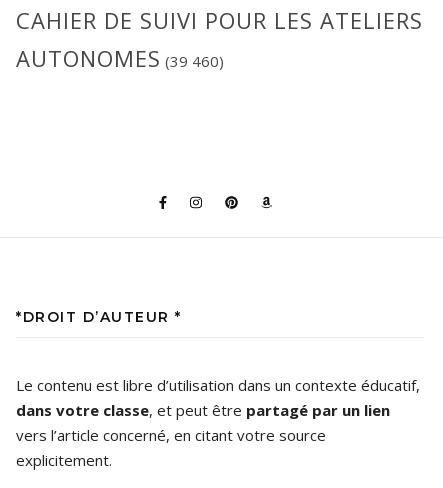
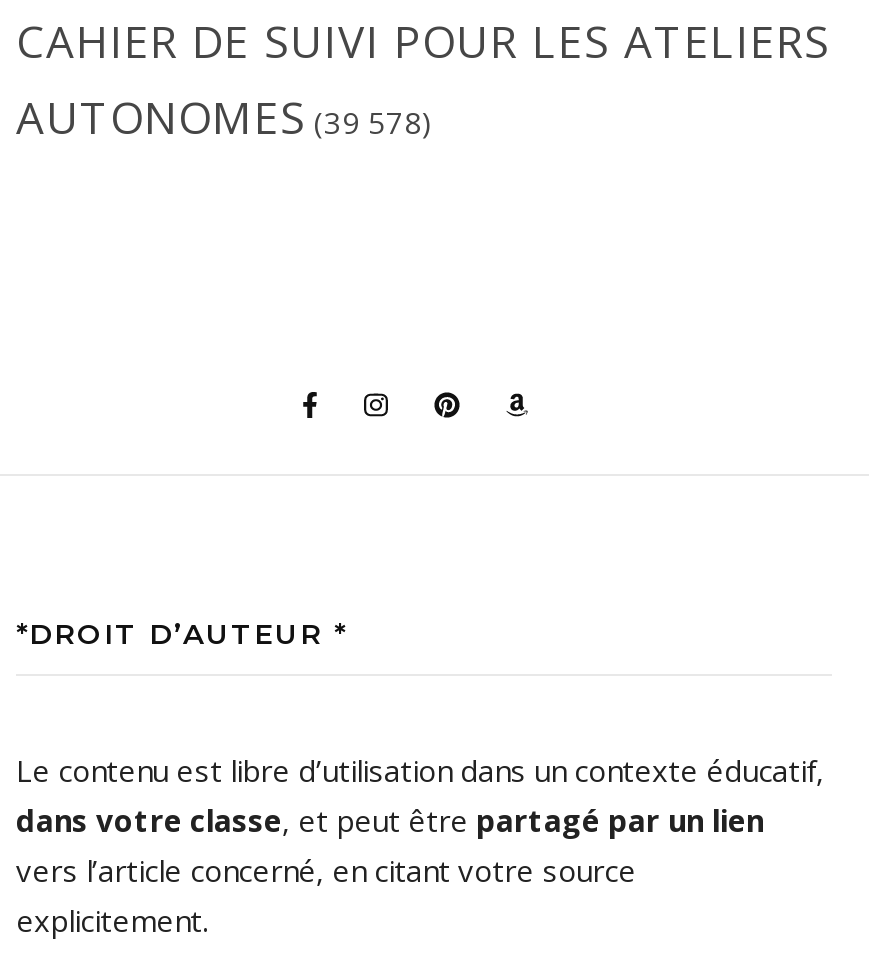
[16,43,224,73] AUTONOMES (39 460) -> [16,85,432,145] AUTONOMES (39 578)

